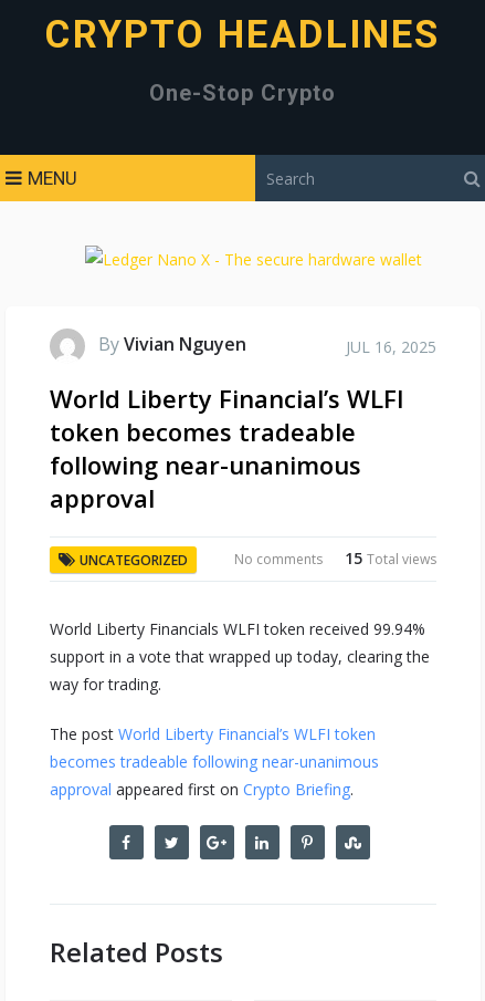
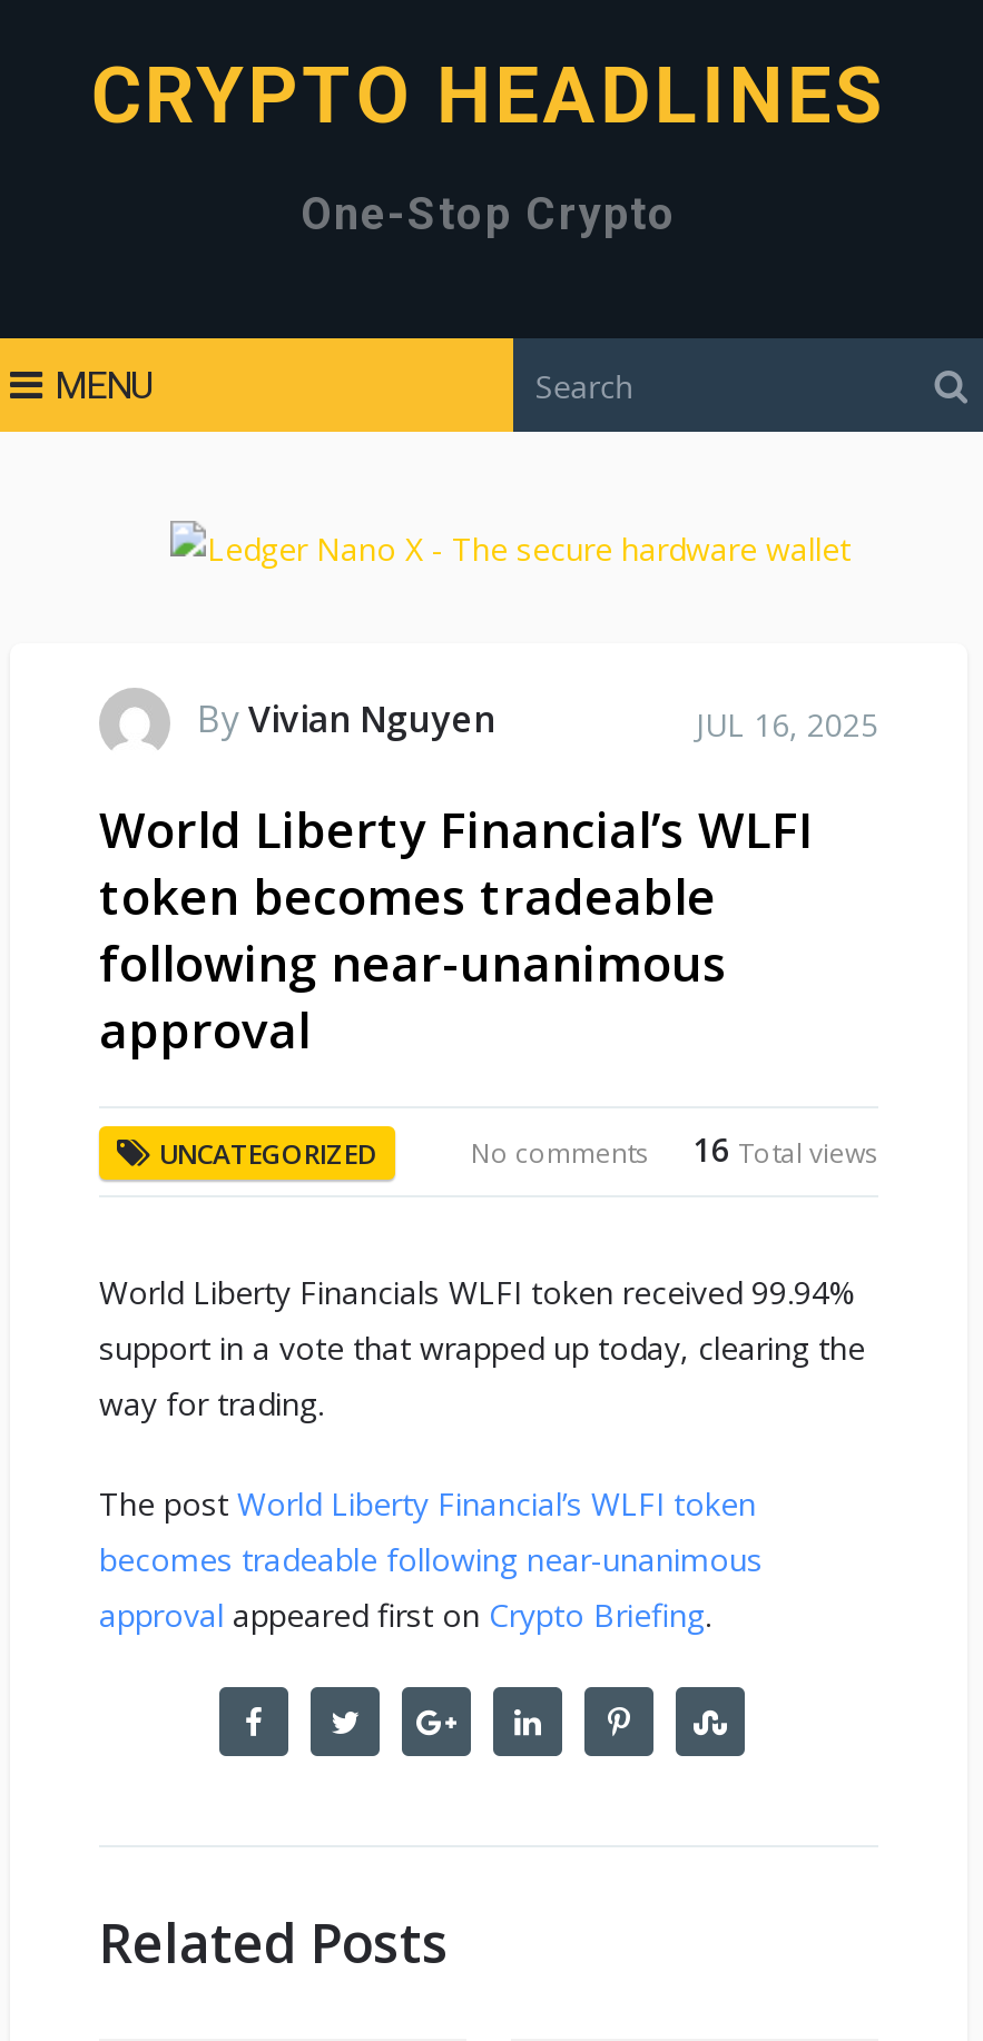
[234,548,436,569] No comments 15 Total views -> [471,1128,878,1171] No comments 16 Total views

